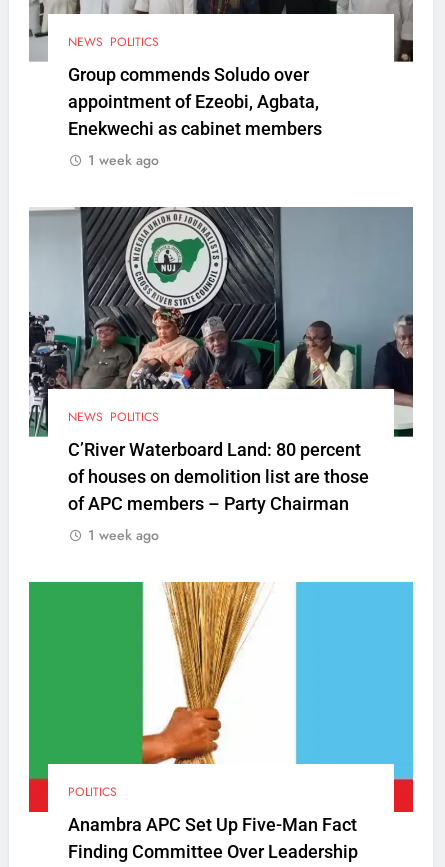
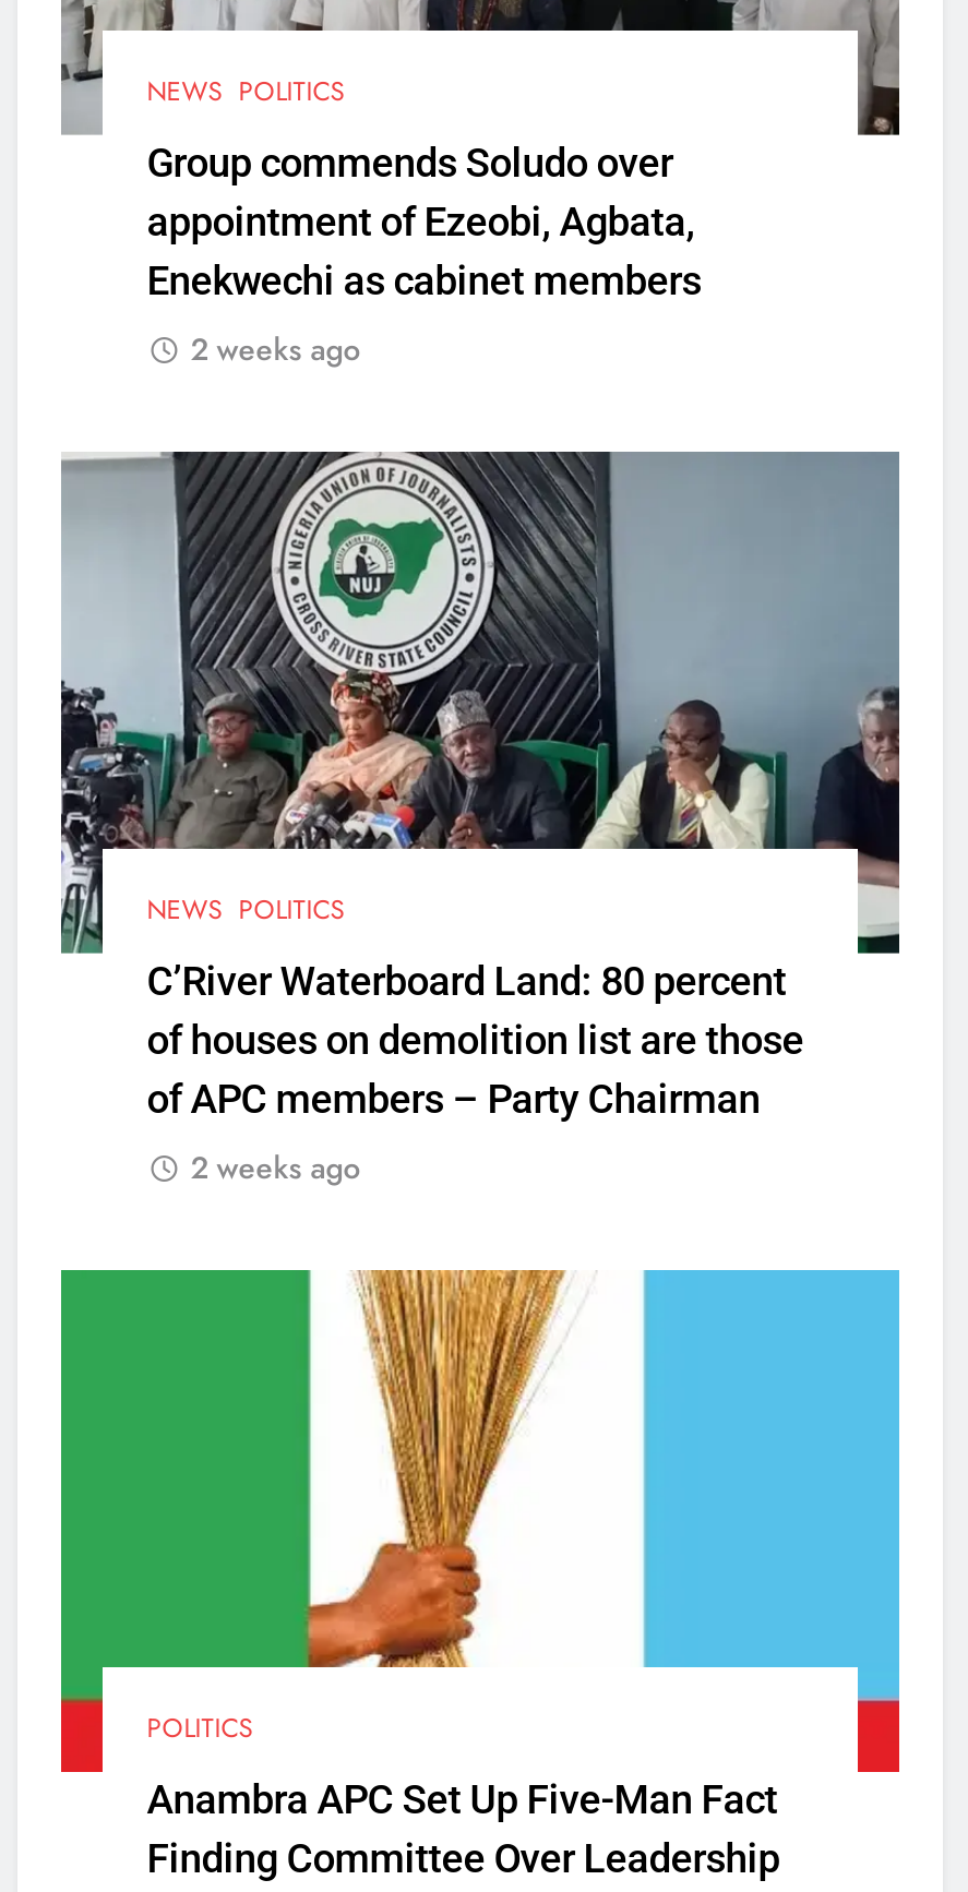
[88,150,159,170] 1 week ago -> [190,327,361,370] 2 weeks ago
[88,525,159,545] 1 week ago -> [190,1146,361,1190] 2 weeks ago

